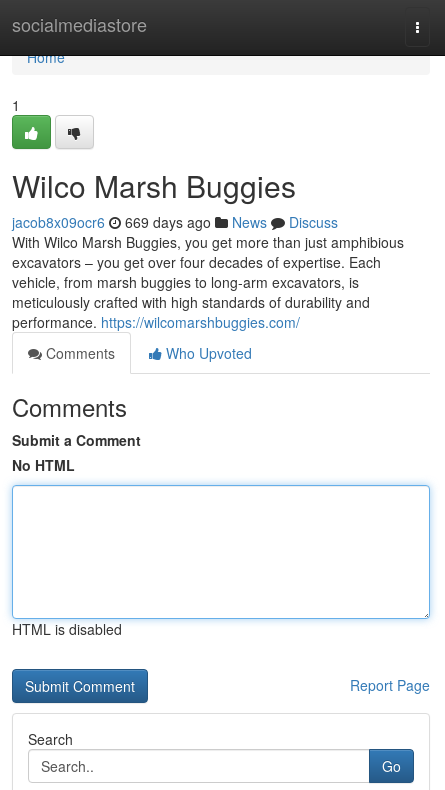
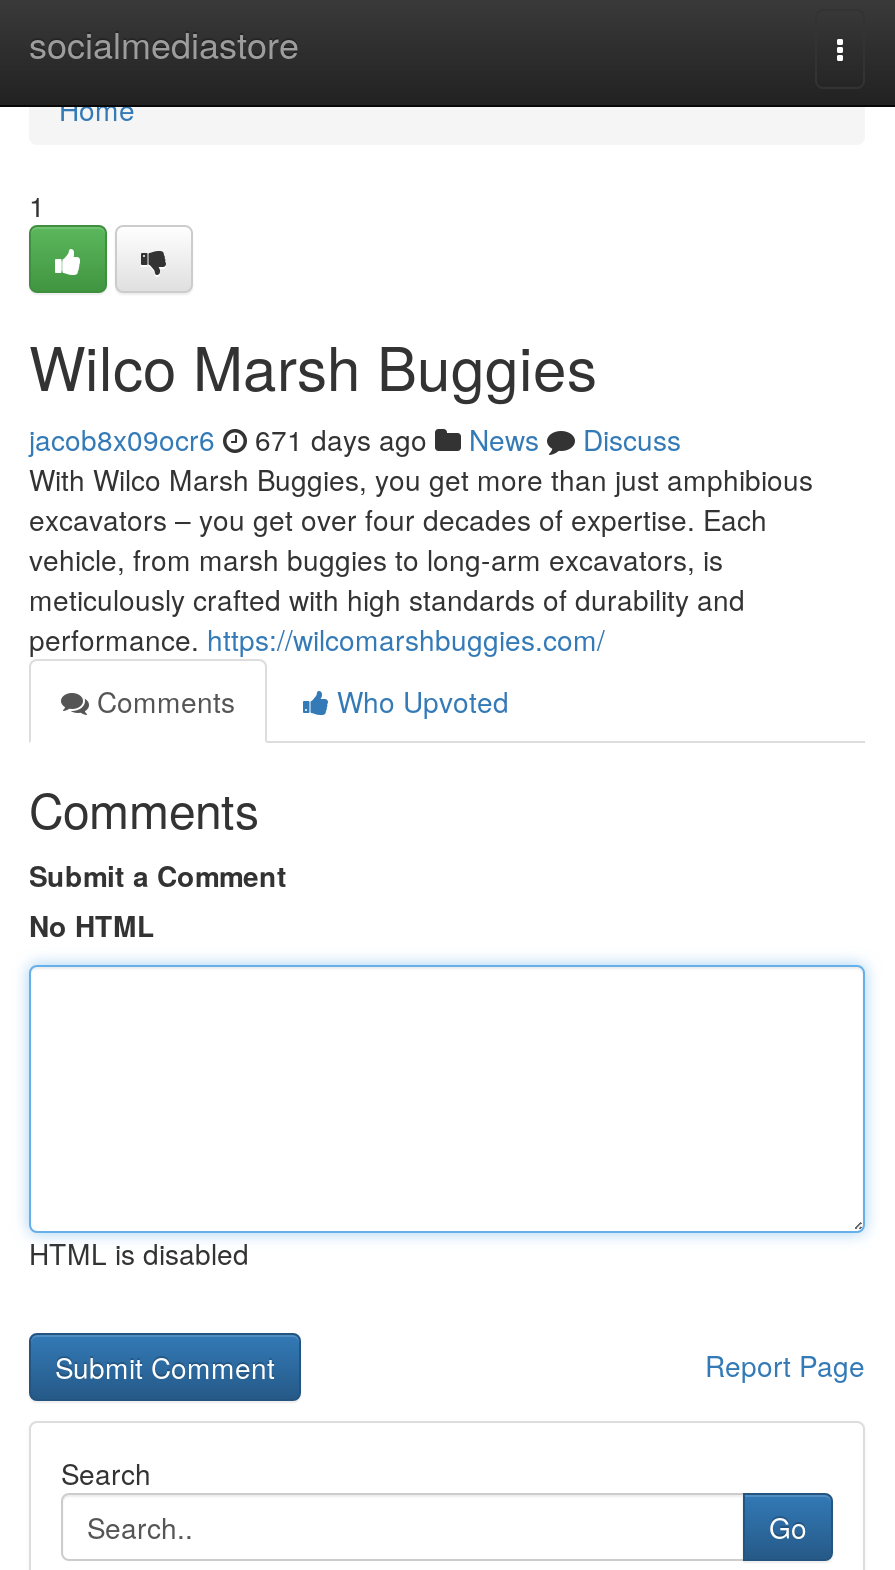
[12,212,338,232] jacob8x09ocr6 669 days ago News Discuss -> [29,419,681,459] jacob8x09ocr6 671 days ago News Discuss

